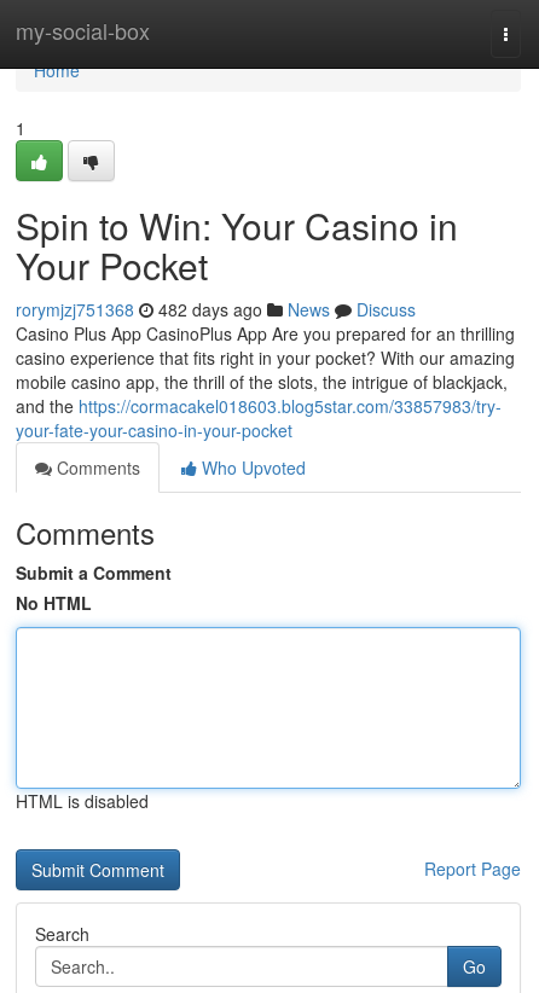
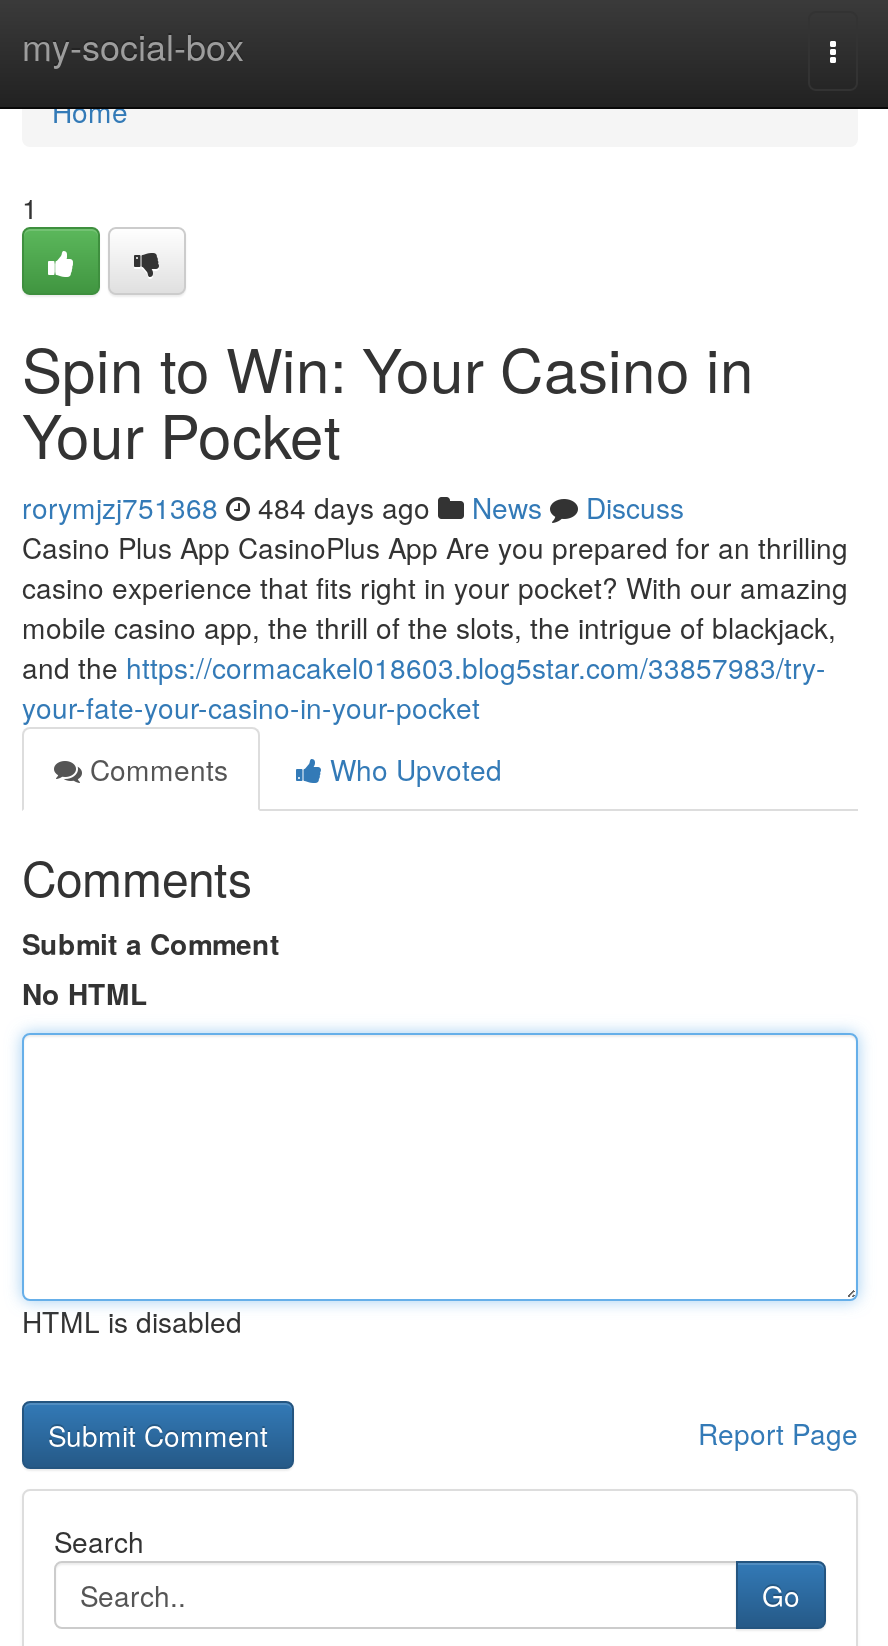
[16,297,416,321] rorymjzj751368 482 days ago News Discuss -> [22,487,684,527] rorymjzj751368 484 days ago News Discuss

